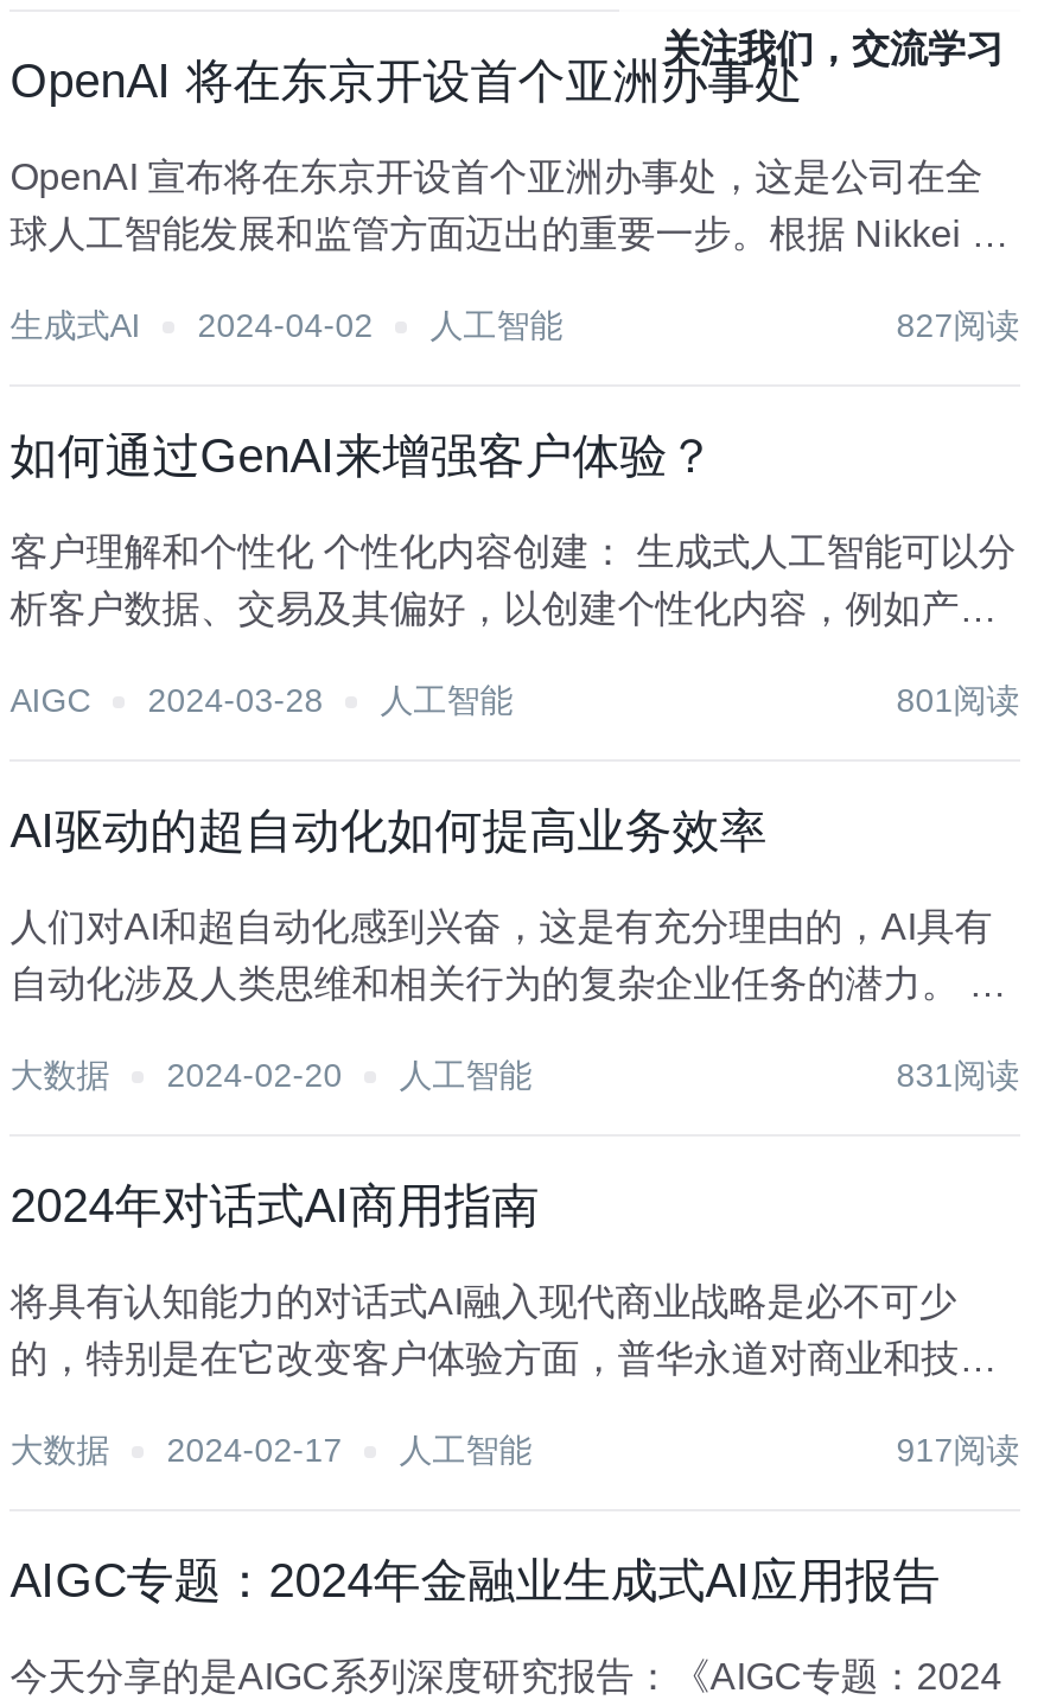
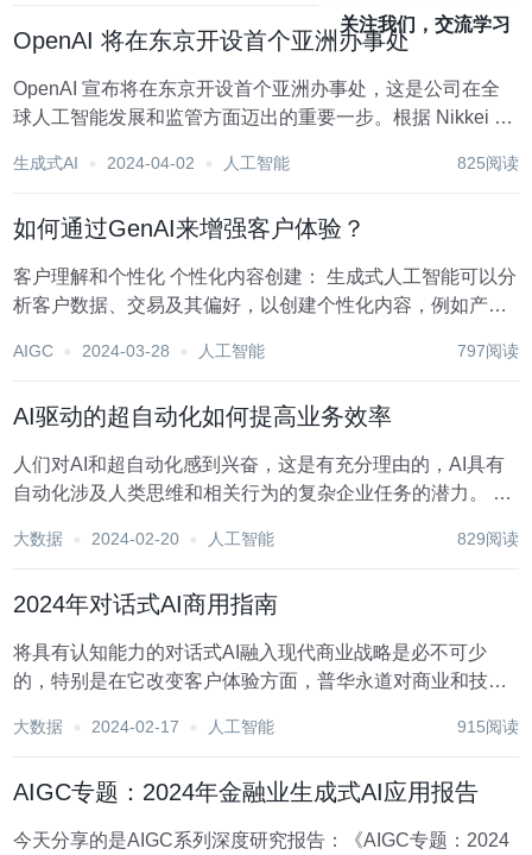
[896,306,1020,344] 827阅读 -> [457,153,519,172] 825阅读
[896,681,1020,719] 801阅读 -> [457,341,519,360] 797阅读
[896,1056,1020,1094] 831阅读 -> [457,529,519,548] 829阅读
[896,1431,1020,1469] 917阅读 -> [457,717,519,736] 915阅读

